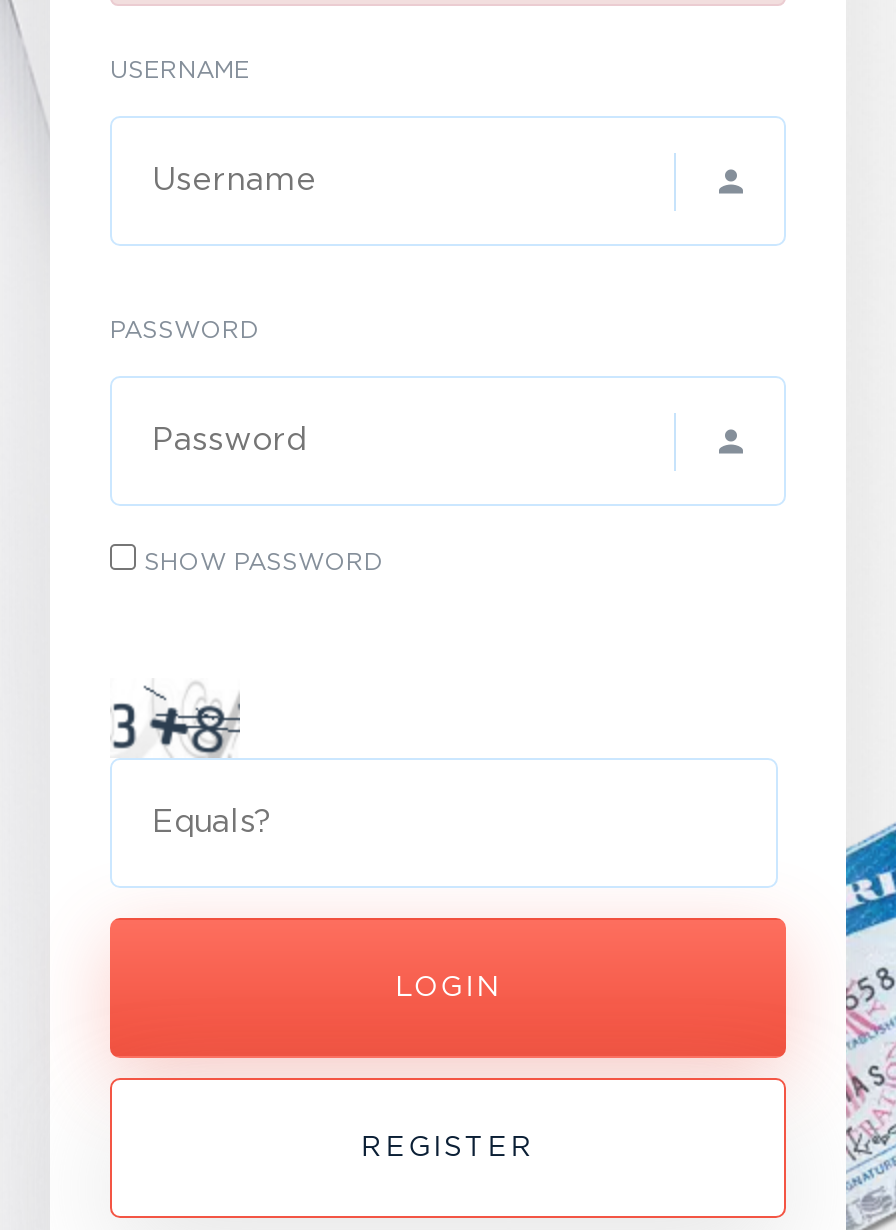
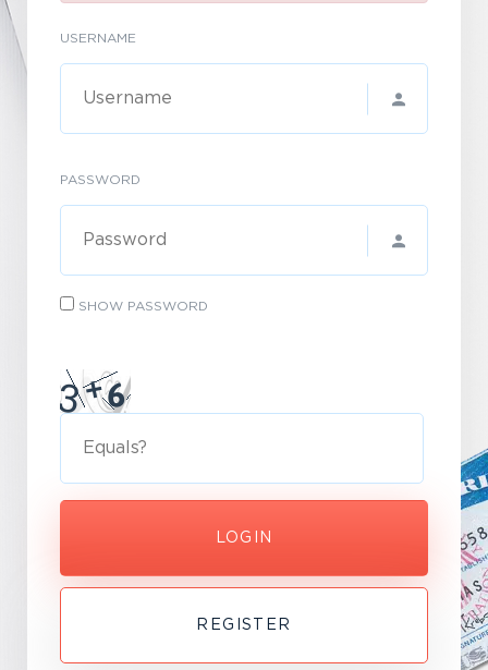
[110,680,240,758] [image] -> [59,368,129,414] [image]

